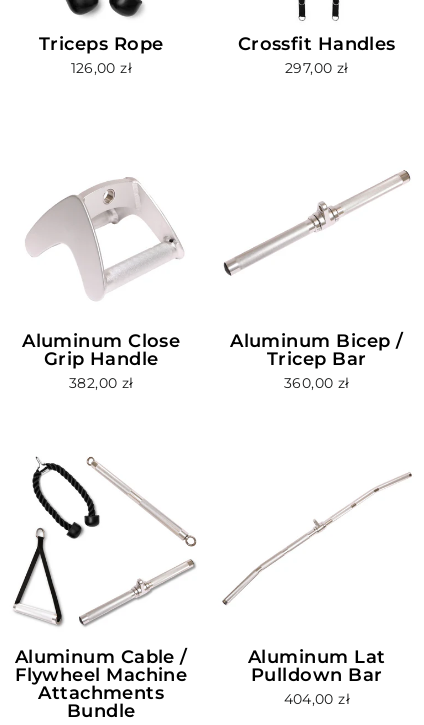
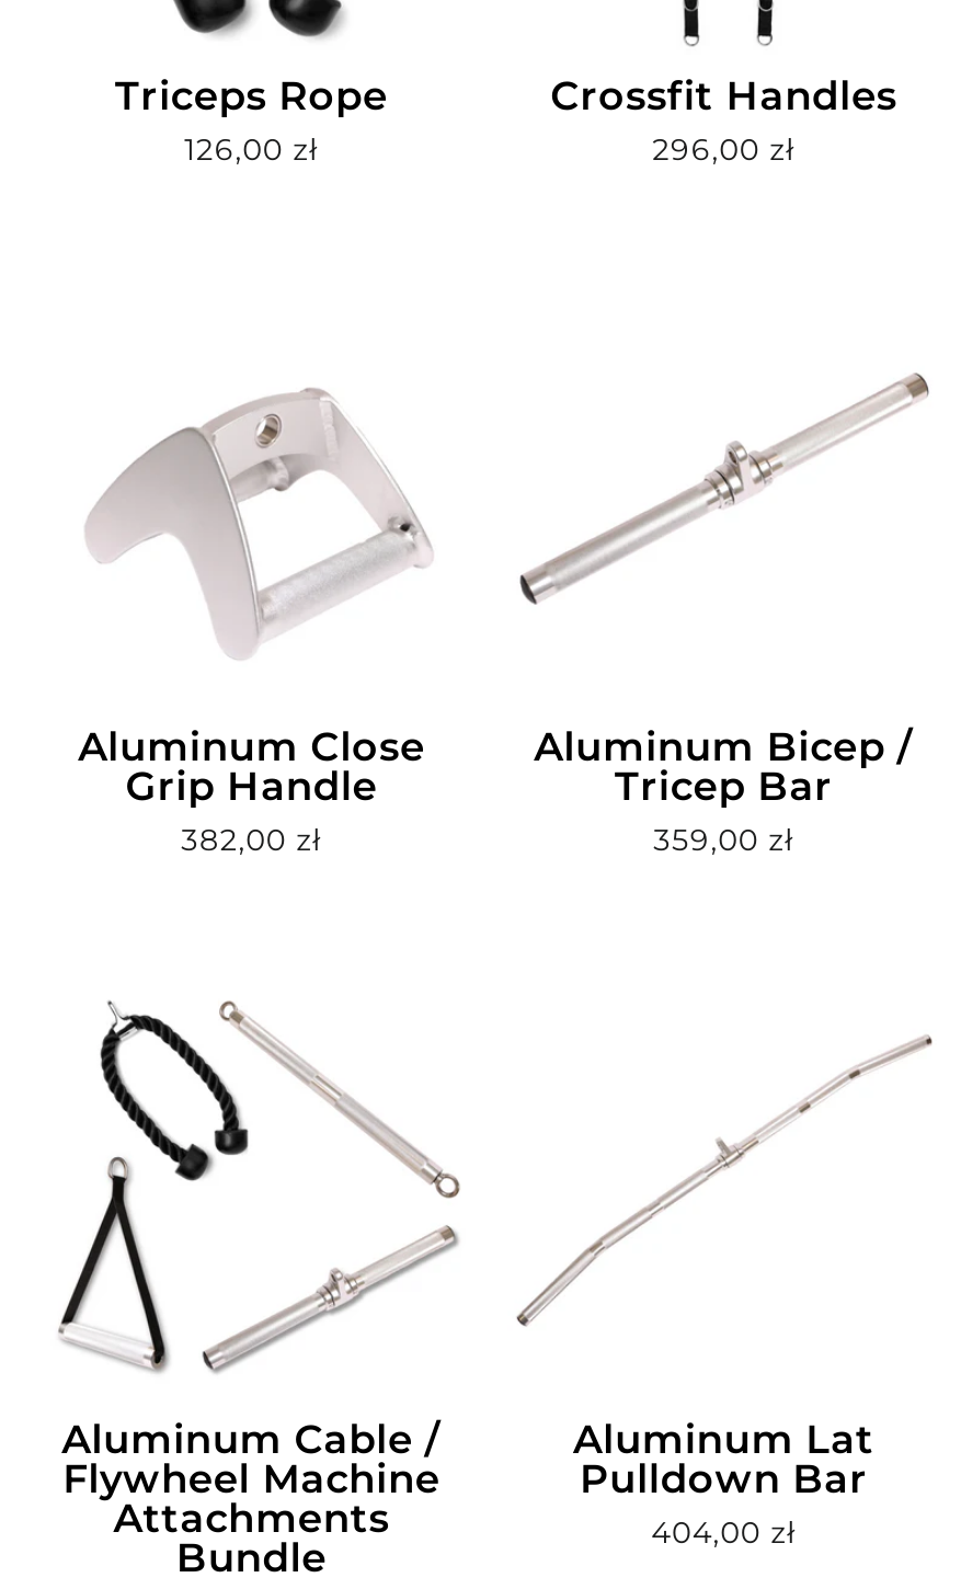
[285,59,348,75] 297,00 zł -> [652,130,795,165] 296,00 zł
[284,375,349,391] 360,00 zł -> [653,822,794,857] 359,00 zł

